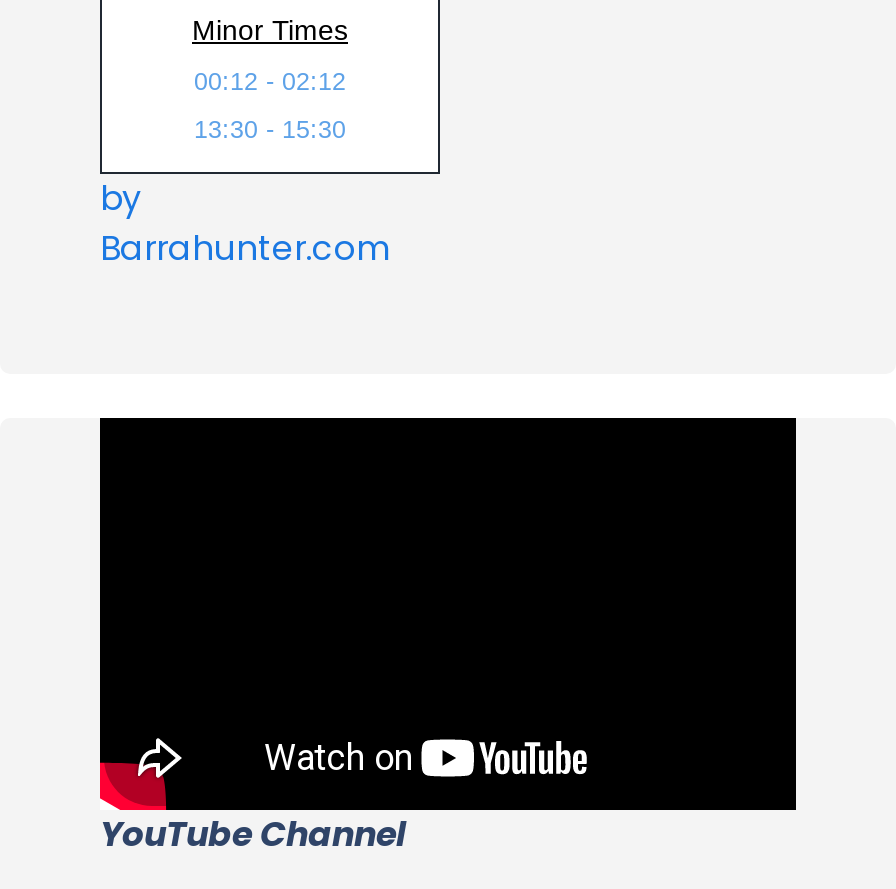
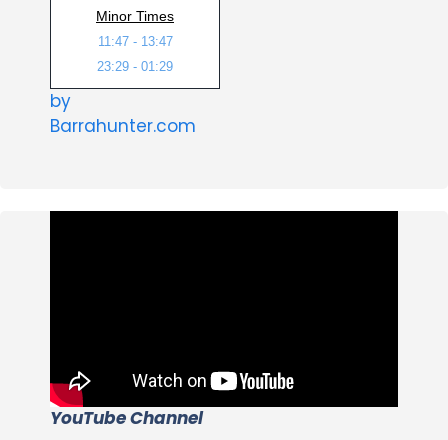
[194,68,346,96] 00:12 - 02:12 -> [97,35,172,49] 11:47 - 13:47
[194,116,346,144] 13:30 - 15:30 -> [97,60,173,74] 23:29 - 01:29

